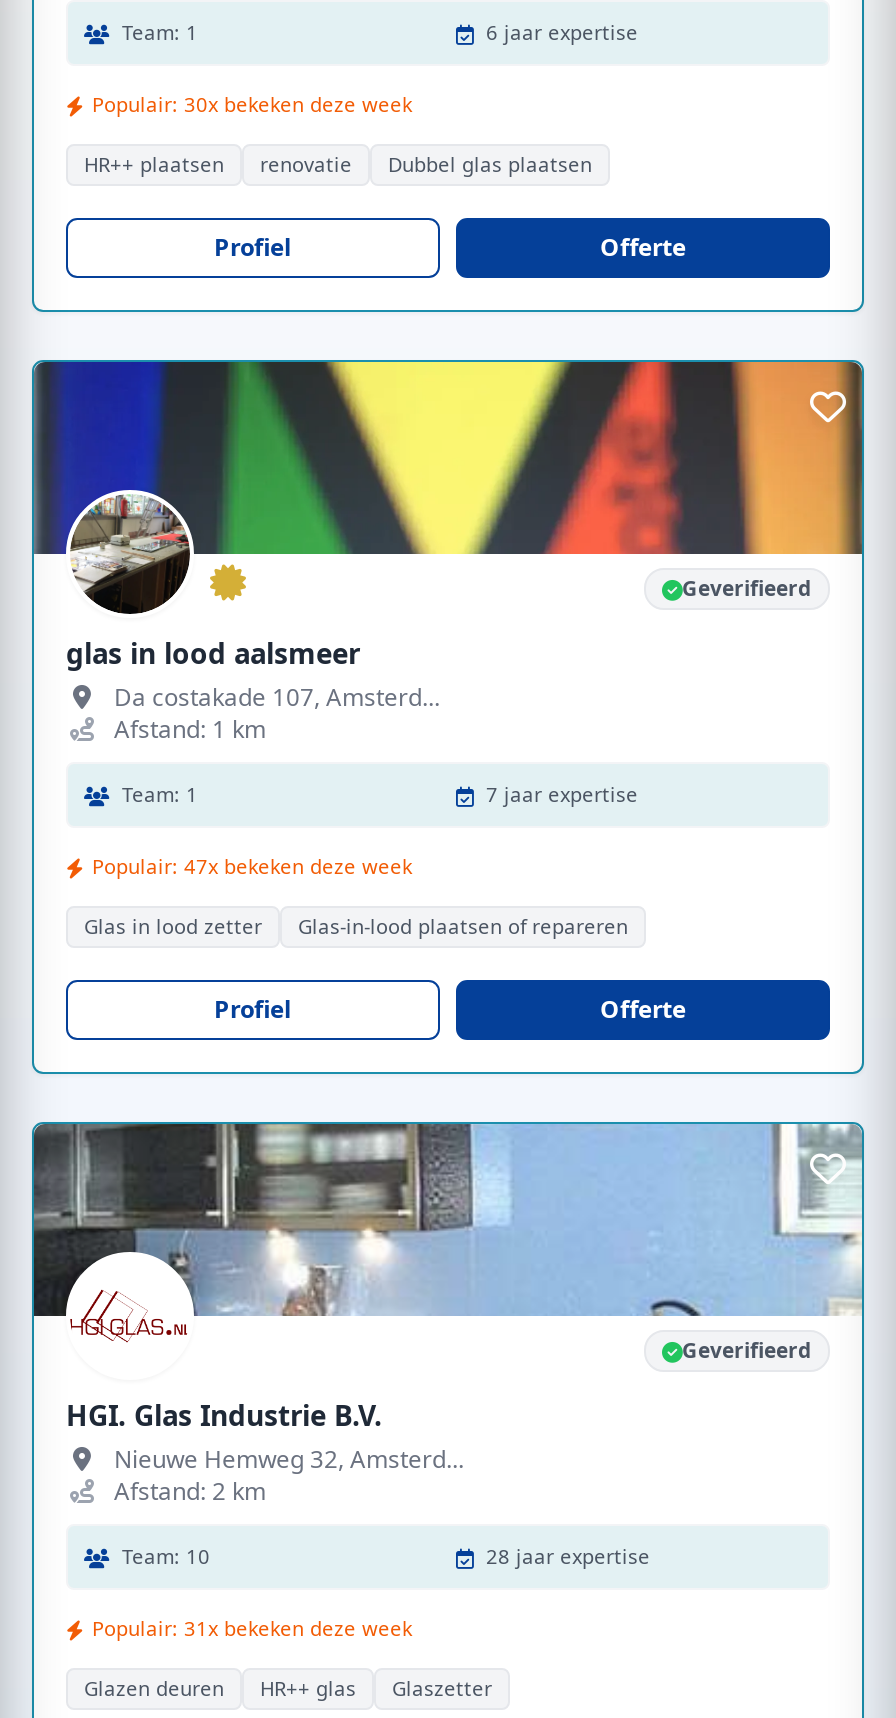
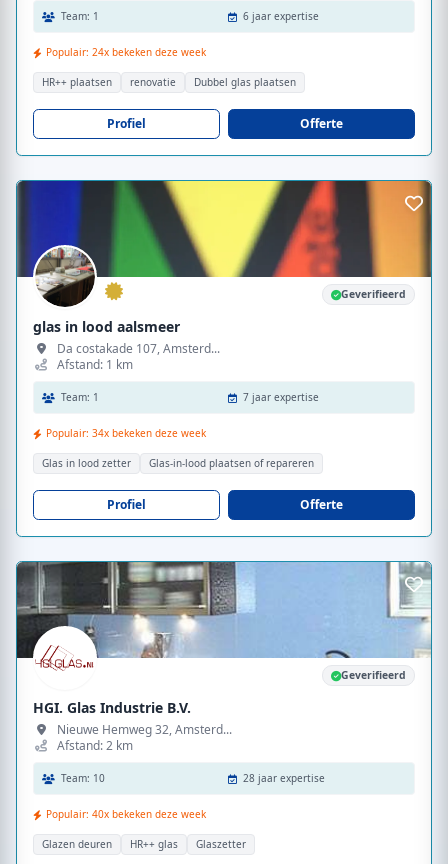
[92,90,412,118] Populair: 30x bekeken deze week -> [46,45,206,59] Populair: 24x bekeken deze week
[92,852,412,880] Populair: 47x bekeken deze week -> [46,426,206,440] Populair: 34x bekeken deze week
[92,1614,412,1642] Populair: 31x bekeken deze week -> [46,807,206,821] Populair: 40x bekeken deze week

